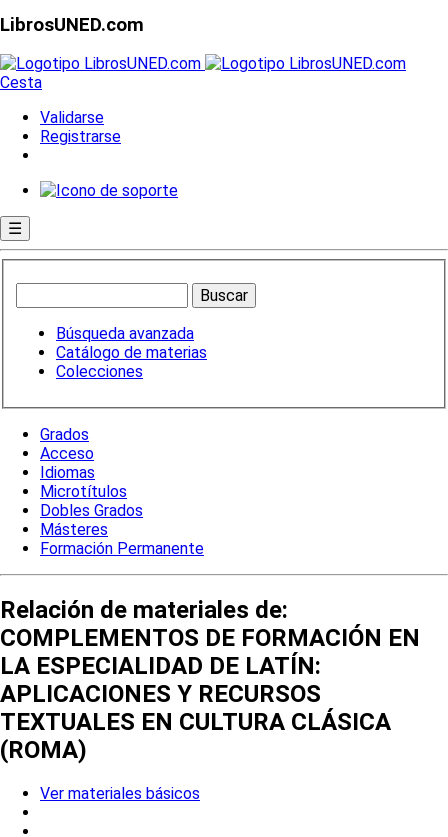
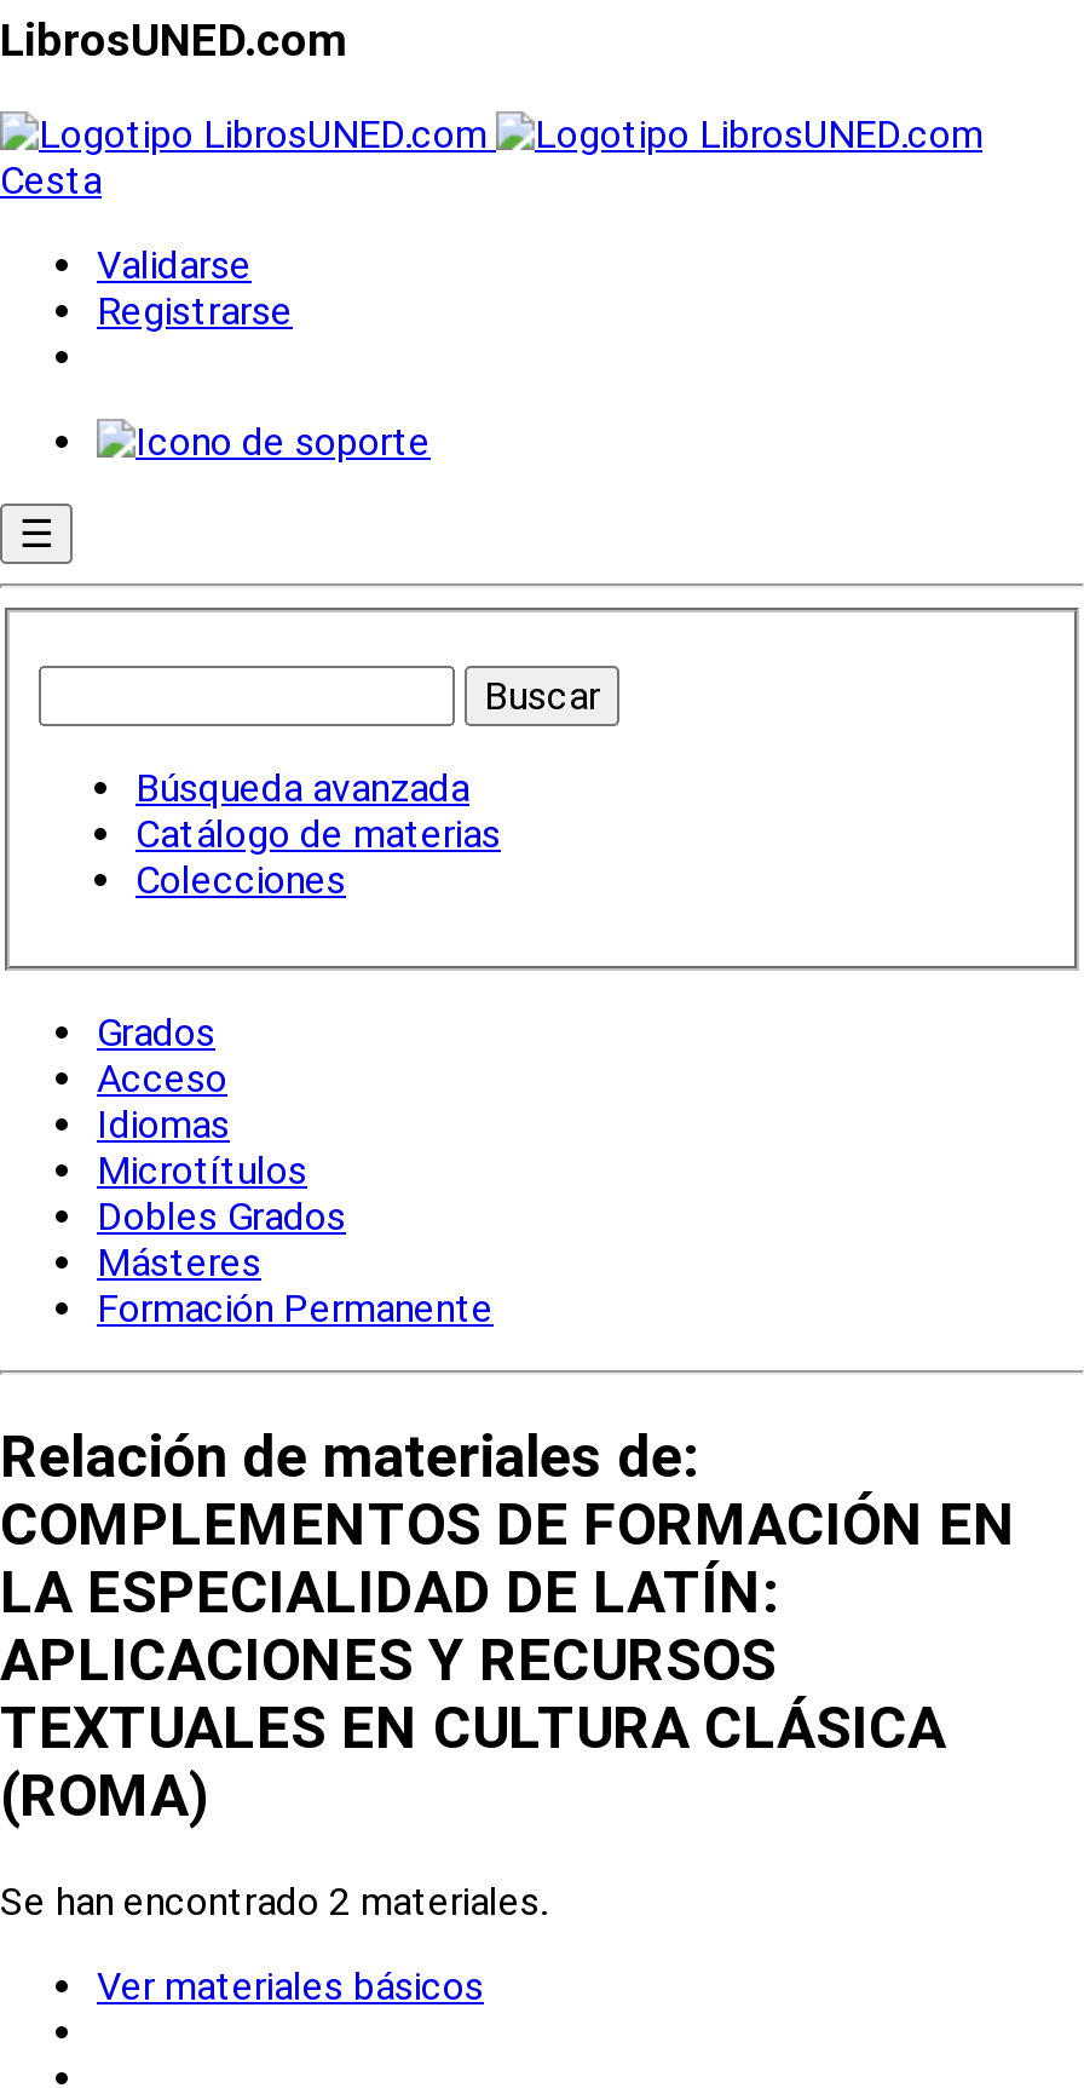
none -> [0,1878,547,1924] Se han encontrado 2 materiales.

